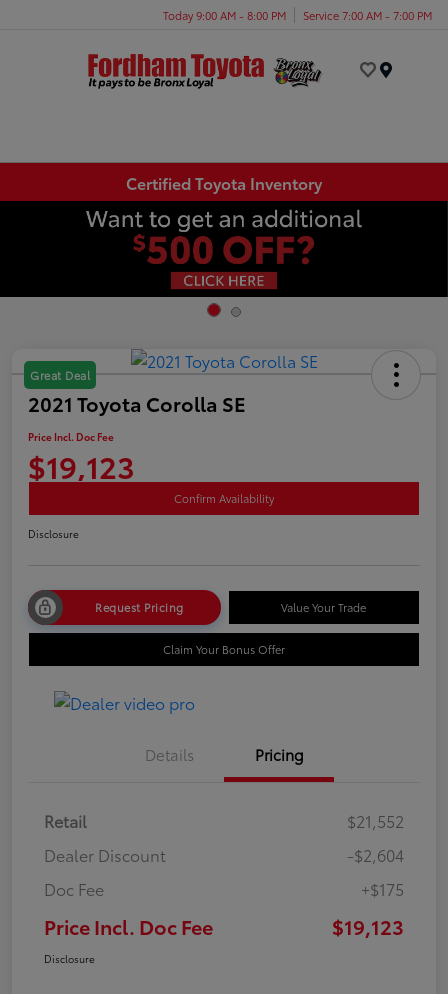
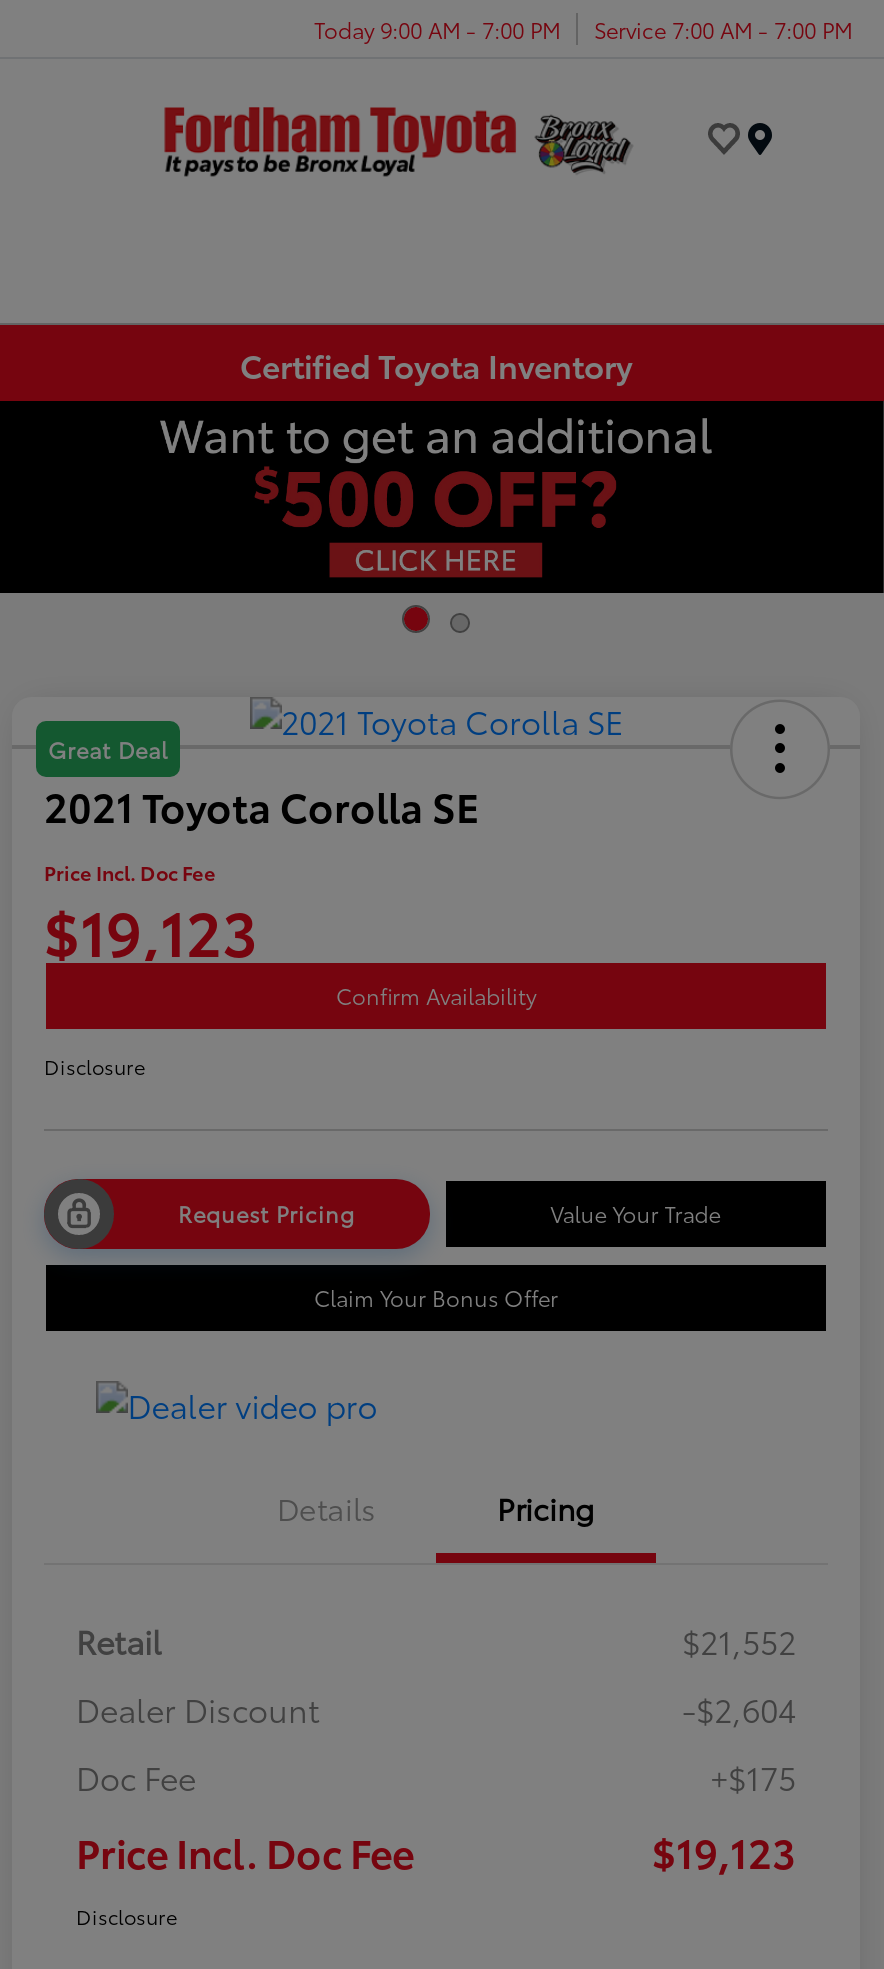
[163,6,432,22] Today 9:00 AM - 8:00 PM Service 7:00 AM - 7:00 PM -> [314,12,852,44] Today 9:00 AM - 7:00 PM Service 7:00 AM - 7:00 PM

